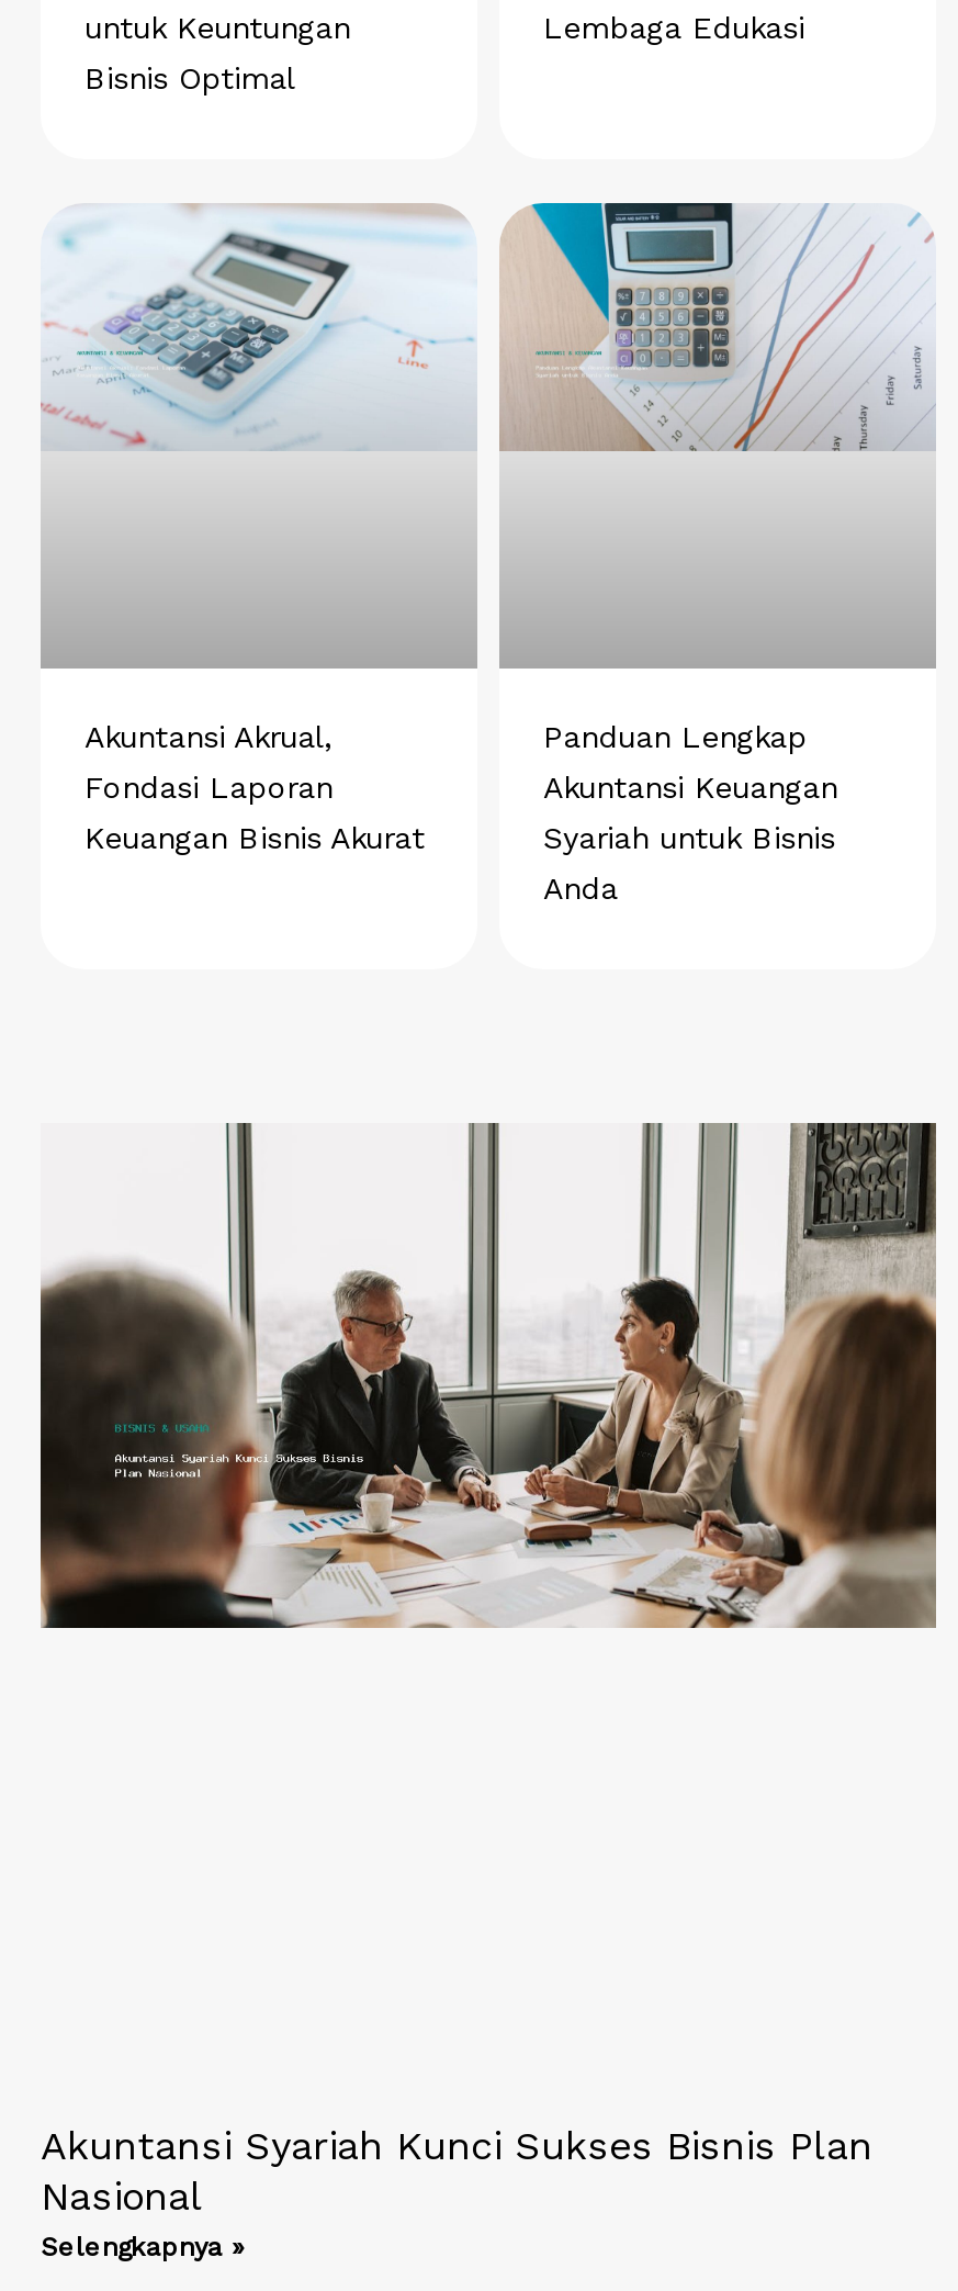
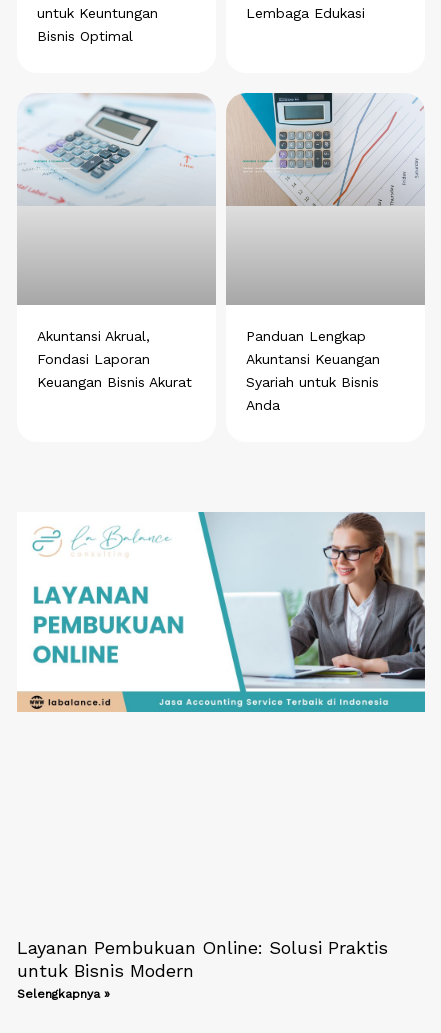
[38,1121,938,1630] [image] -> [17,511,426,713] [image]
[41,2121,872,2218] Akuntansi Syariah Kunci Sukses Bisnis Plan | Nasional -> [17,937,388,981] Layanan Pembukuan Online: Solusi Praktis | untuk Bisnis Modern

